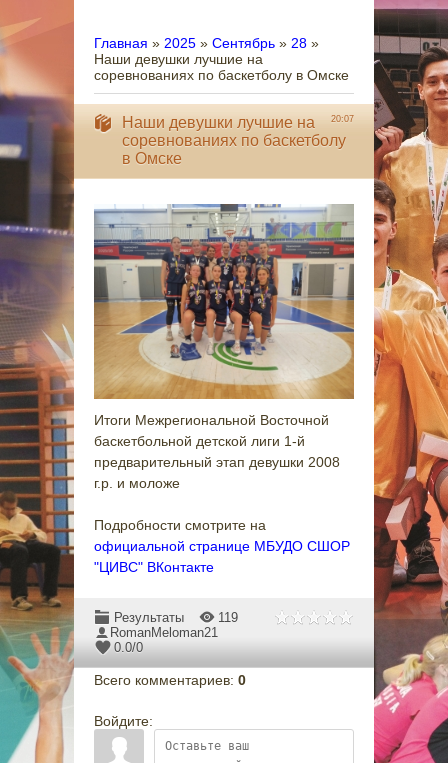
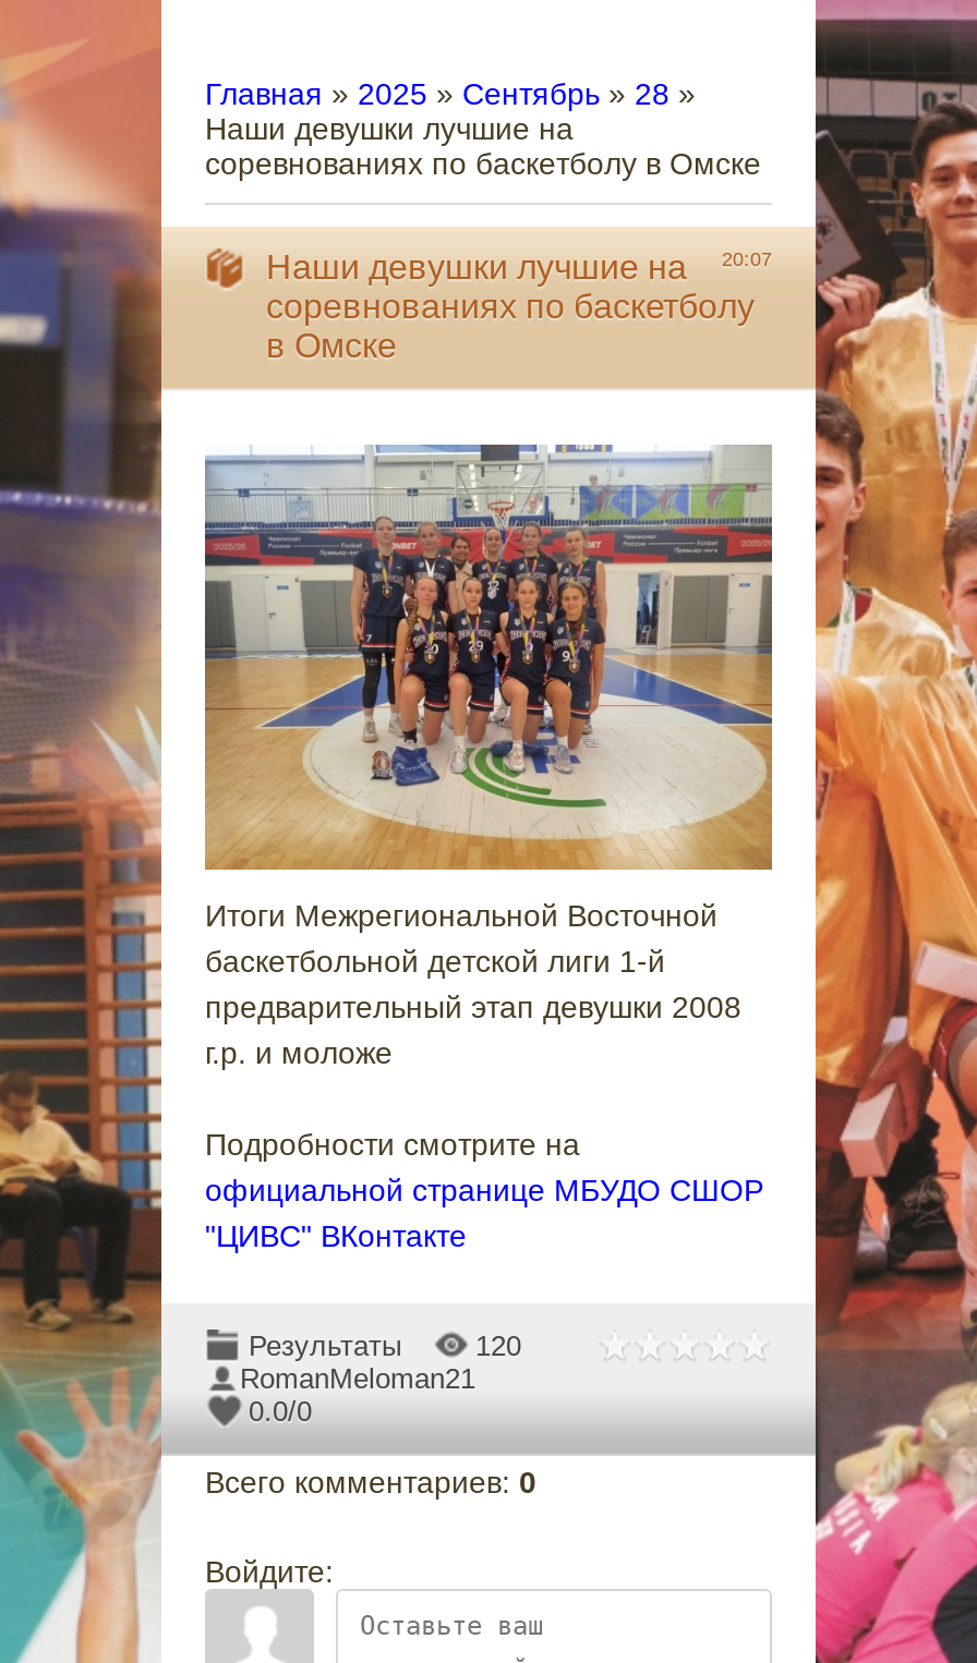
[218,610,238,625] 119 -> [475,1330,521,1362] 120

